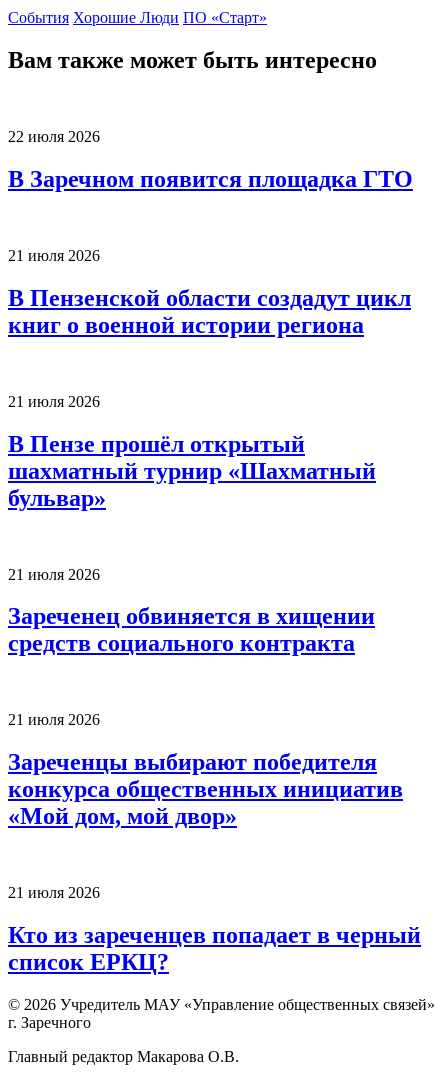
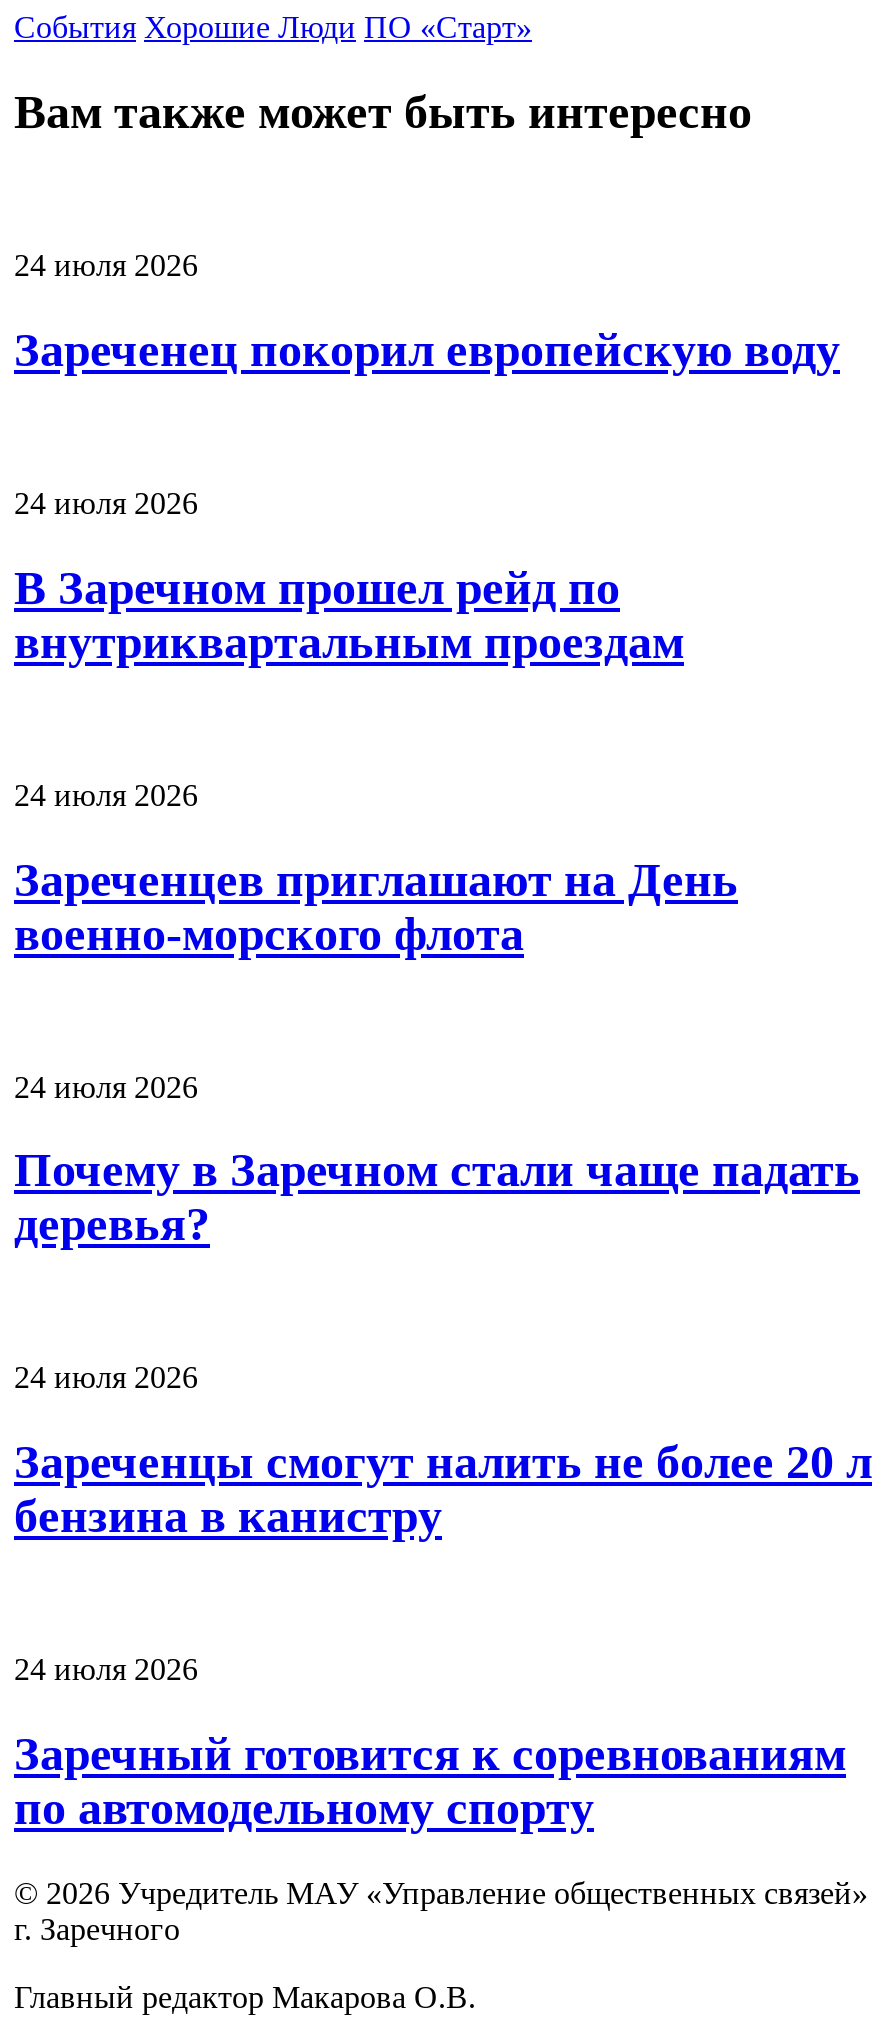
[8,128,100,145] 22 июля 2026 -> [14,248,198,282] 24 июля 2026
[8,166,413,192] В Заречном появится площадка ГТО -> [14,324,840,376] Зареченец покорил европейскую воду
[8,247,100,264] 21 июля 2026 -> [14,486,198,520] 24 июля 2026
[8,285,411,338] В Пензенской области создадут цикл | книг о военной истории региона -> [14,562,684,668] В Заречном прошел рейд по | внутриквартальным проездам
[8,393,100,410] 21 июля 2026 -> [14,777,198,811] 24 июля 2026
[8,431,376,511] В Пензе прошёл открытый | шахматный турнир «Шахматный | бульвар» -> [14,853,738,959] Зареченцев приглашают на День | военно-морского флота
[8,565,100,582] 21 июля 2026 -> [14,1069,198,1103] 24 июля 2026
[8,603,375,656] Зареченец обвиняется в хищении | средств социального контракта -> [14,1145,860,1251] Почему в Заречном стали чаще падать | деревья?
[8,711,100,728] 21 июля 2026 -> [14,1361,198,1395] 24 июля 2026
[8,749,403,829] Зареченцы выбирают победителя | конкурса общественных инициатив | «Мой дом, мой двор» -> [14,1436,872,1542] Зареченцы смогут налить не более 20 л | бензина в канистру
[8,884,100,901] 21 июля 2026 -> [14,1652,198,1686] 24 июля 2026
[8,922,421,975] Кто из зареченцев попадает в черный | список ЕРКЦ? -> [14,1728,846,1834] Заречный готовится к соревнованиям | по автомодельному спорту

